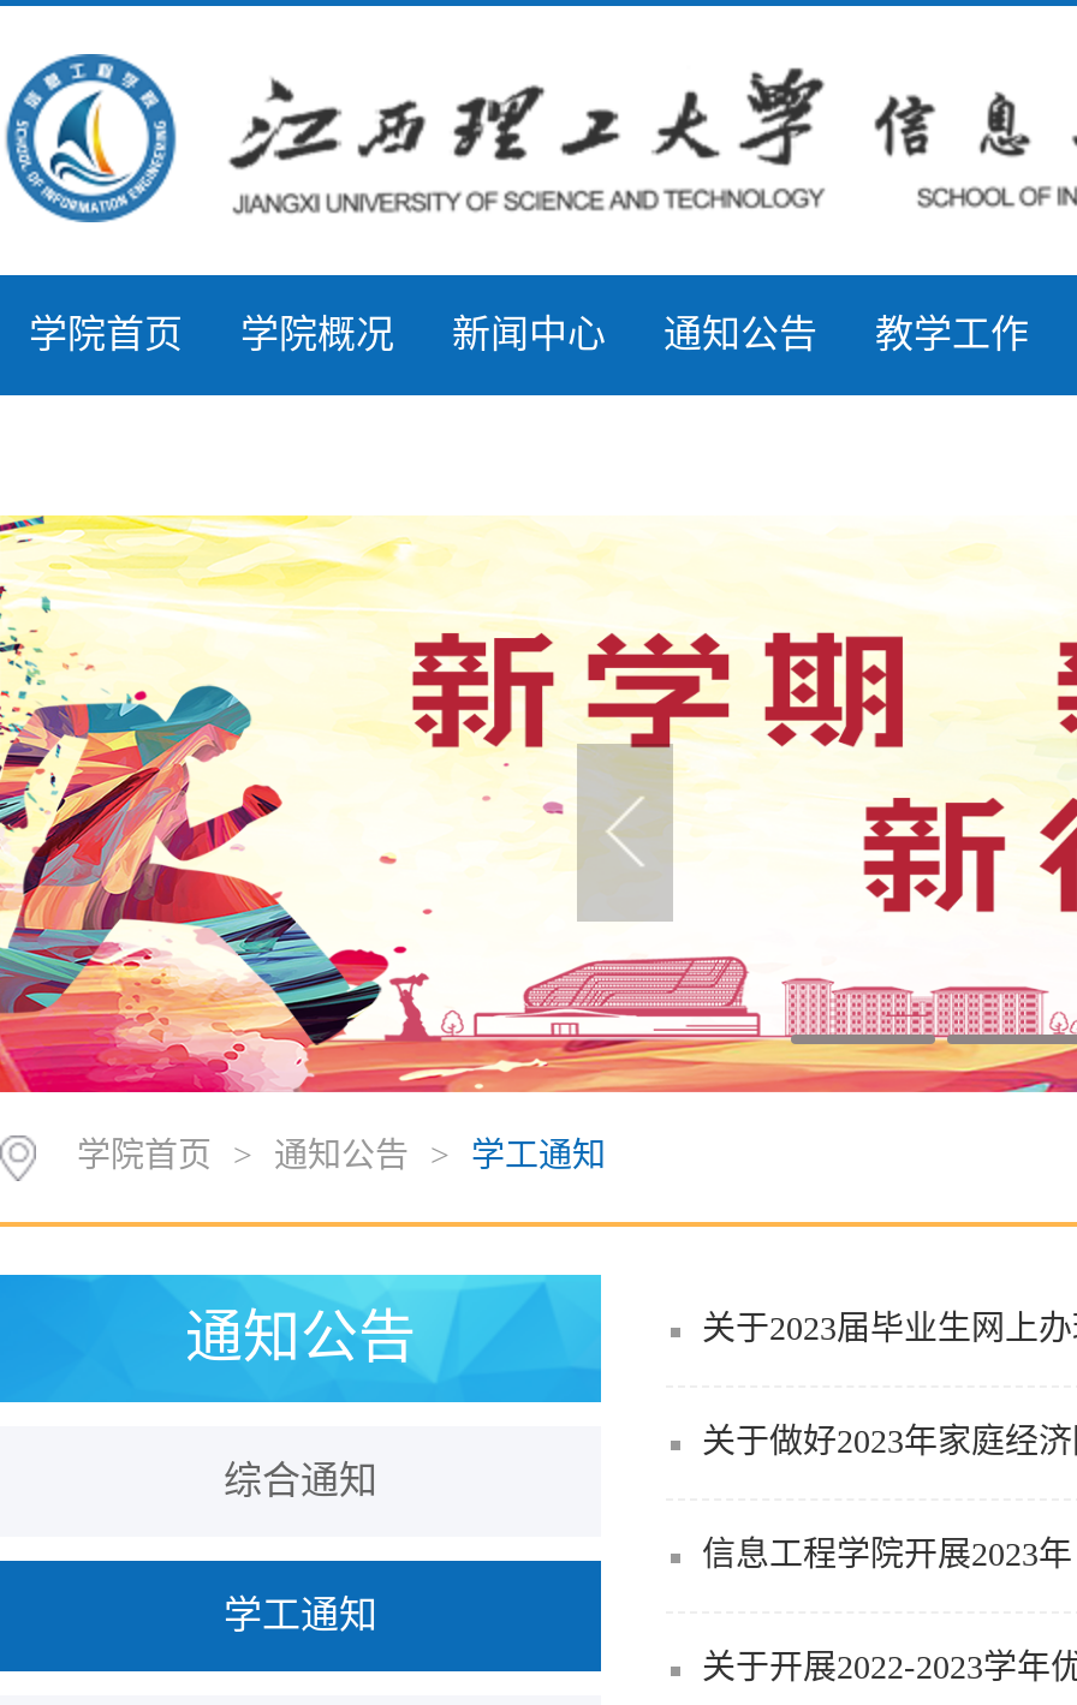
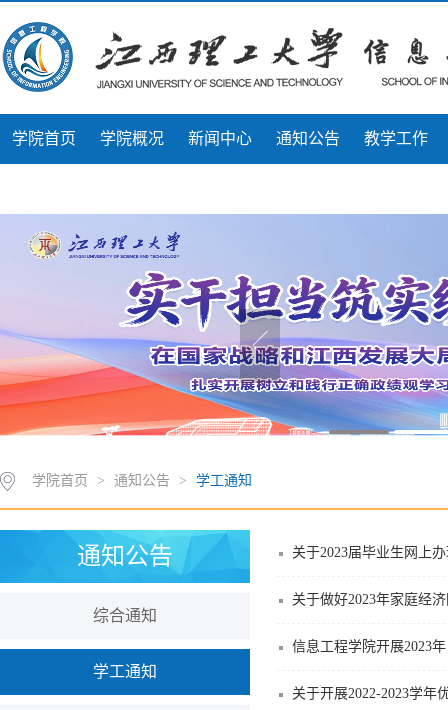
[7,513,1070,1095] [image] -> [3,214,445,454] [image]

